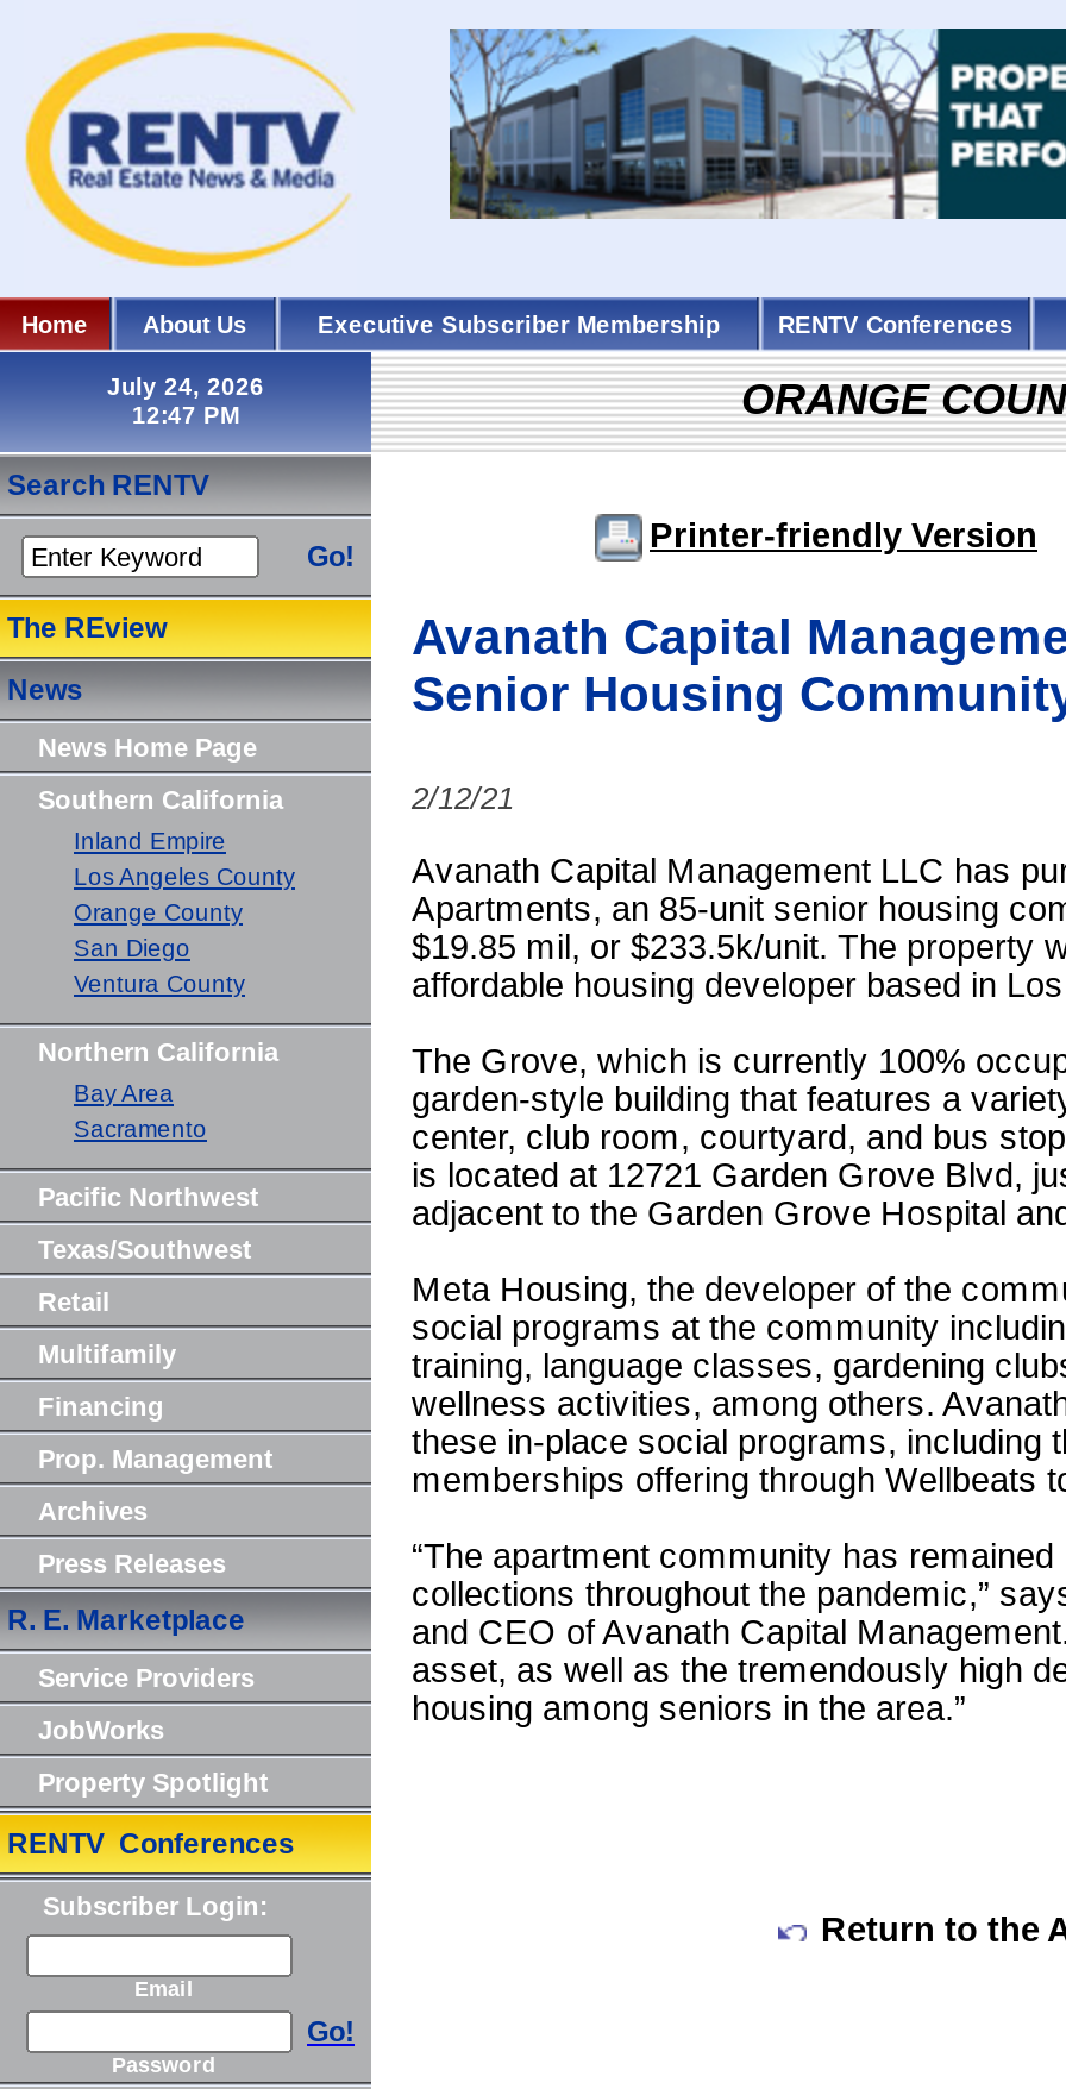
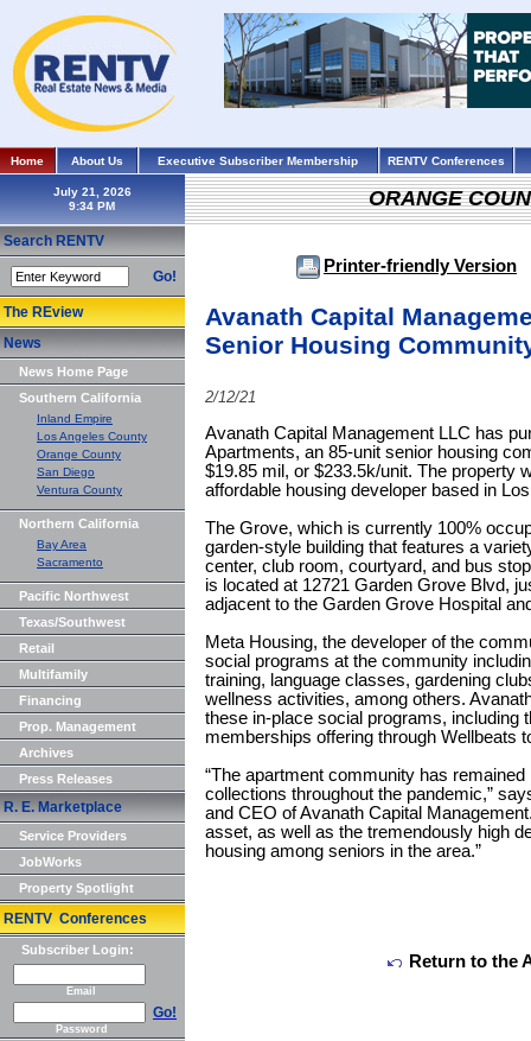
[107,374,264,400] July 24, 2026 -> [53,185,132,198] July 21, 2026

